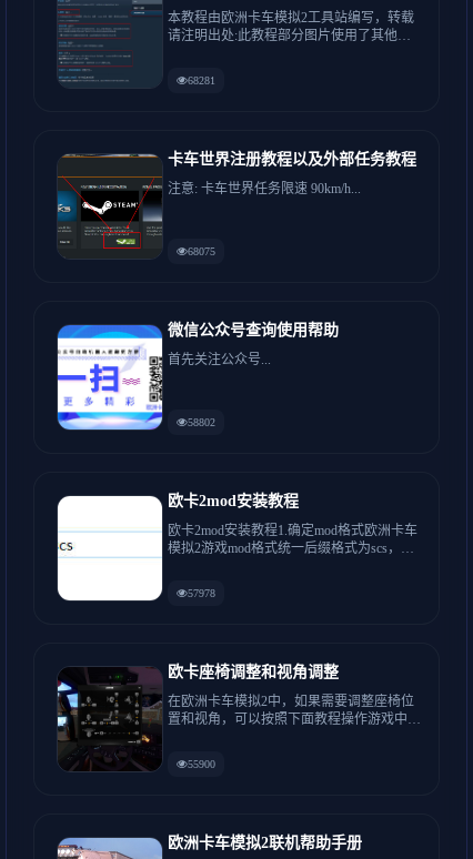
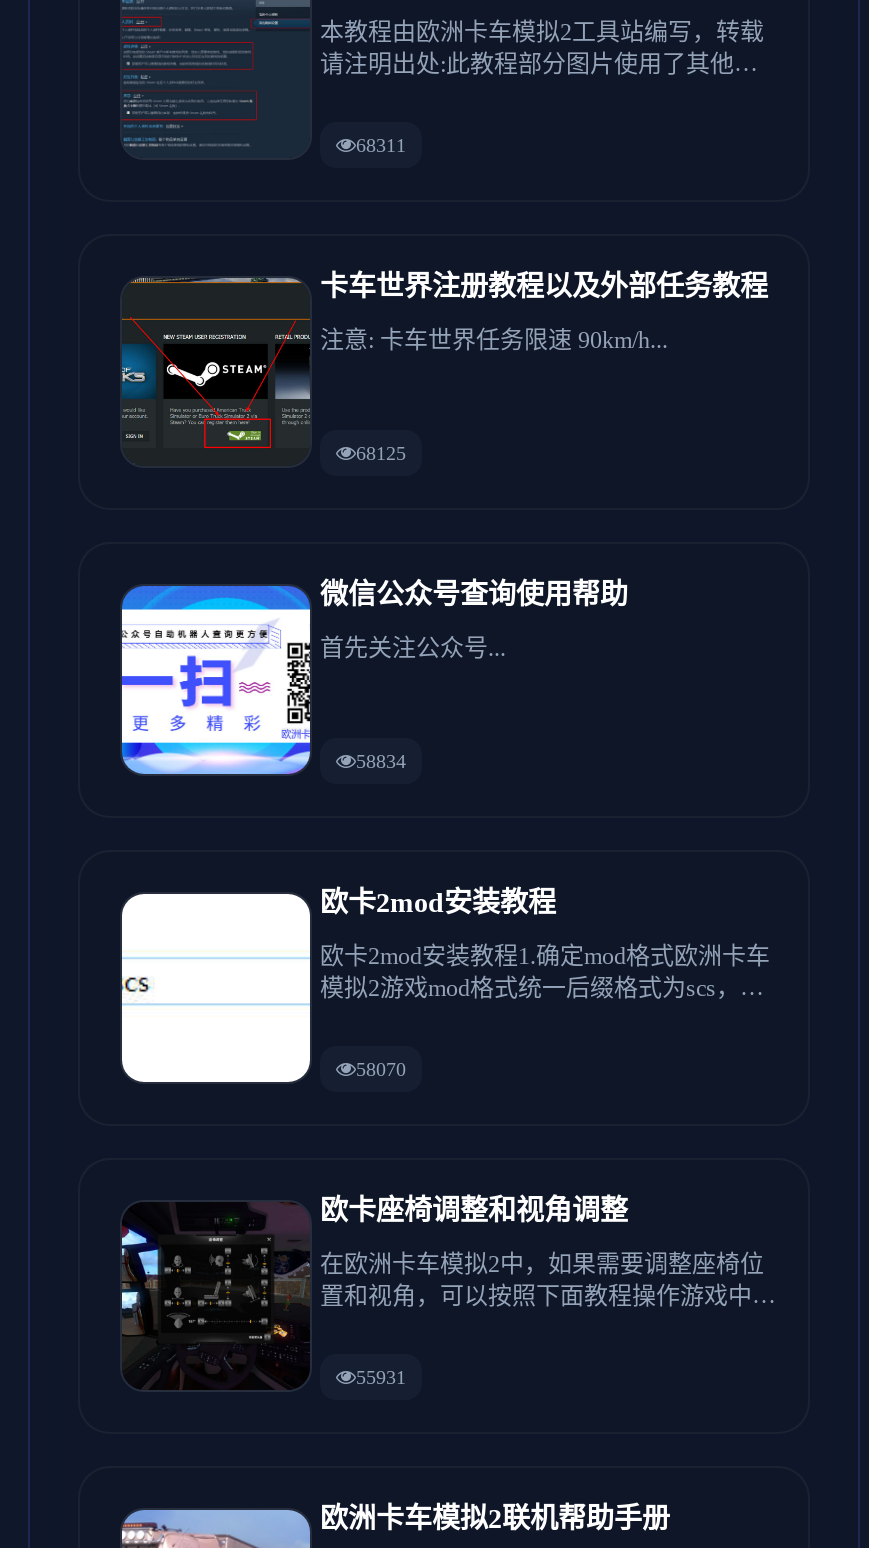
[188,74,215,86] 68281 -> [356,134,406,156] 68311
[188,245,215,257] 68075 -> [356,442,406,464] 68125
[188,416,215,428] 58802 -> [356,750,406,772] 58834
[188,587,215,599] 57978 -> [356,1058,406,1080] 58070
[188,758,215,770] 55900 -> [356,1366,406,1388] 55931

